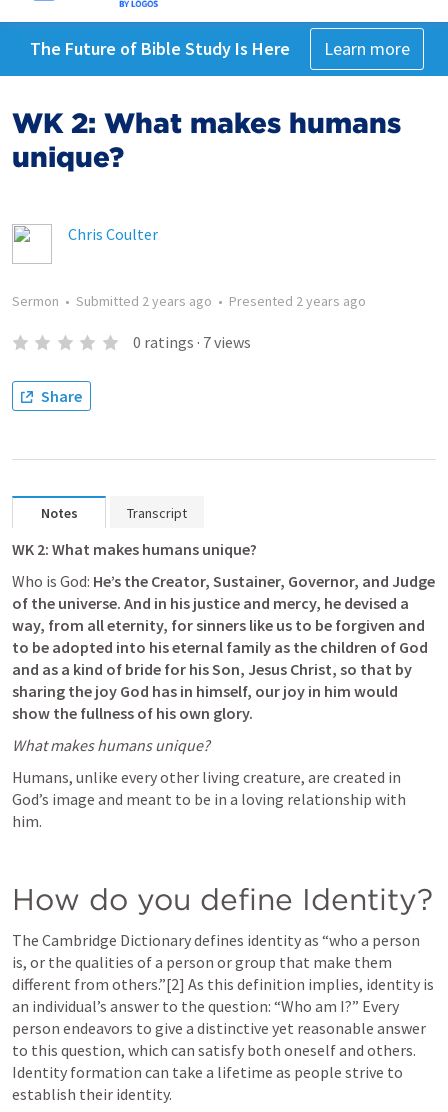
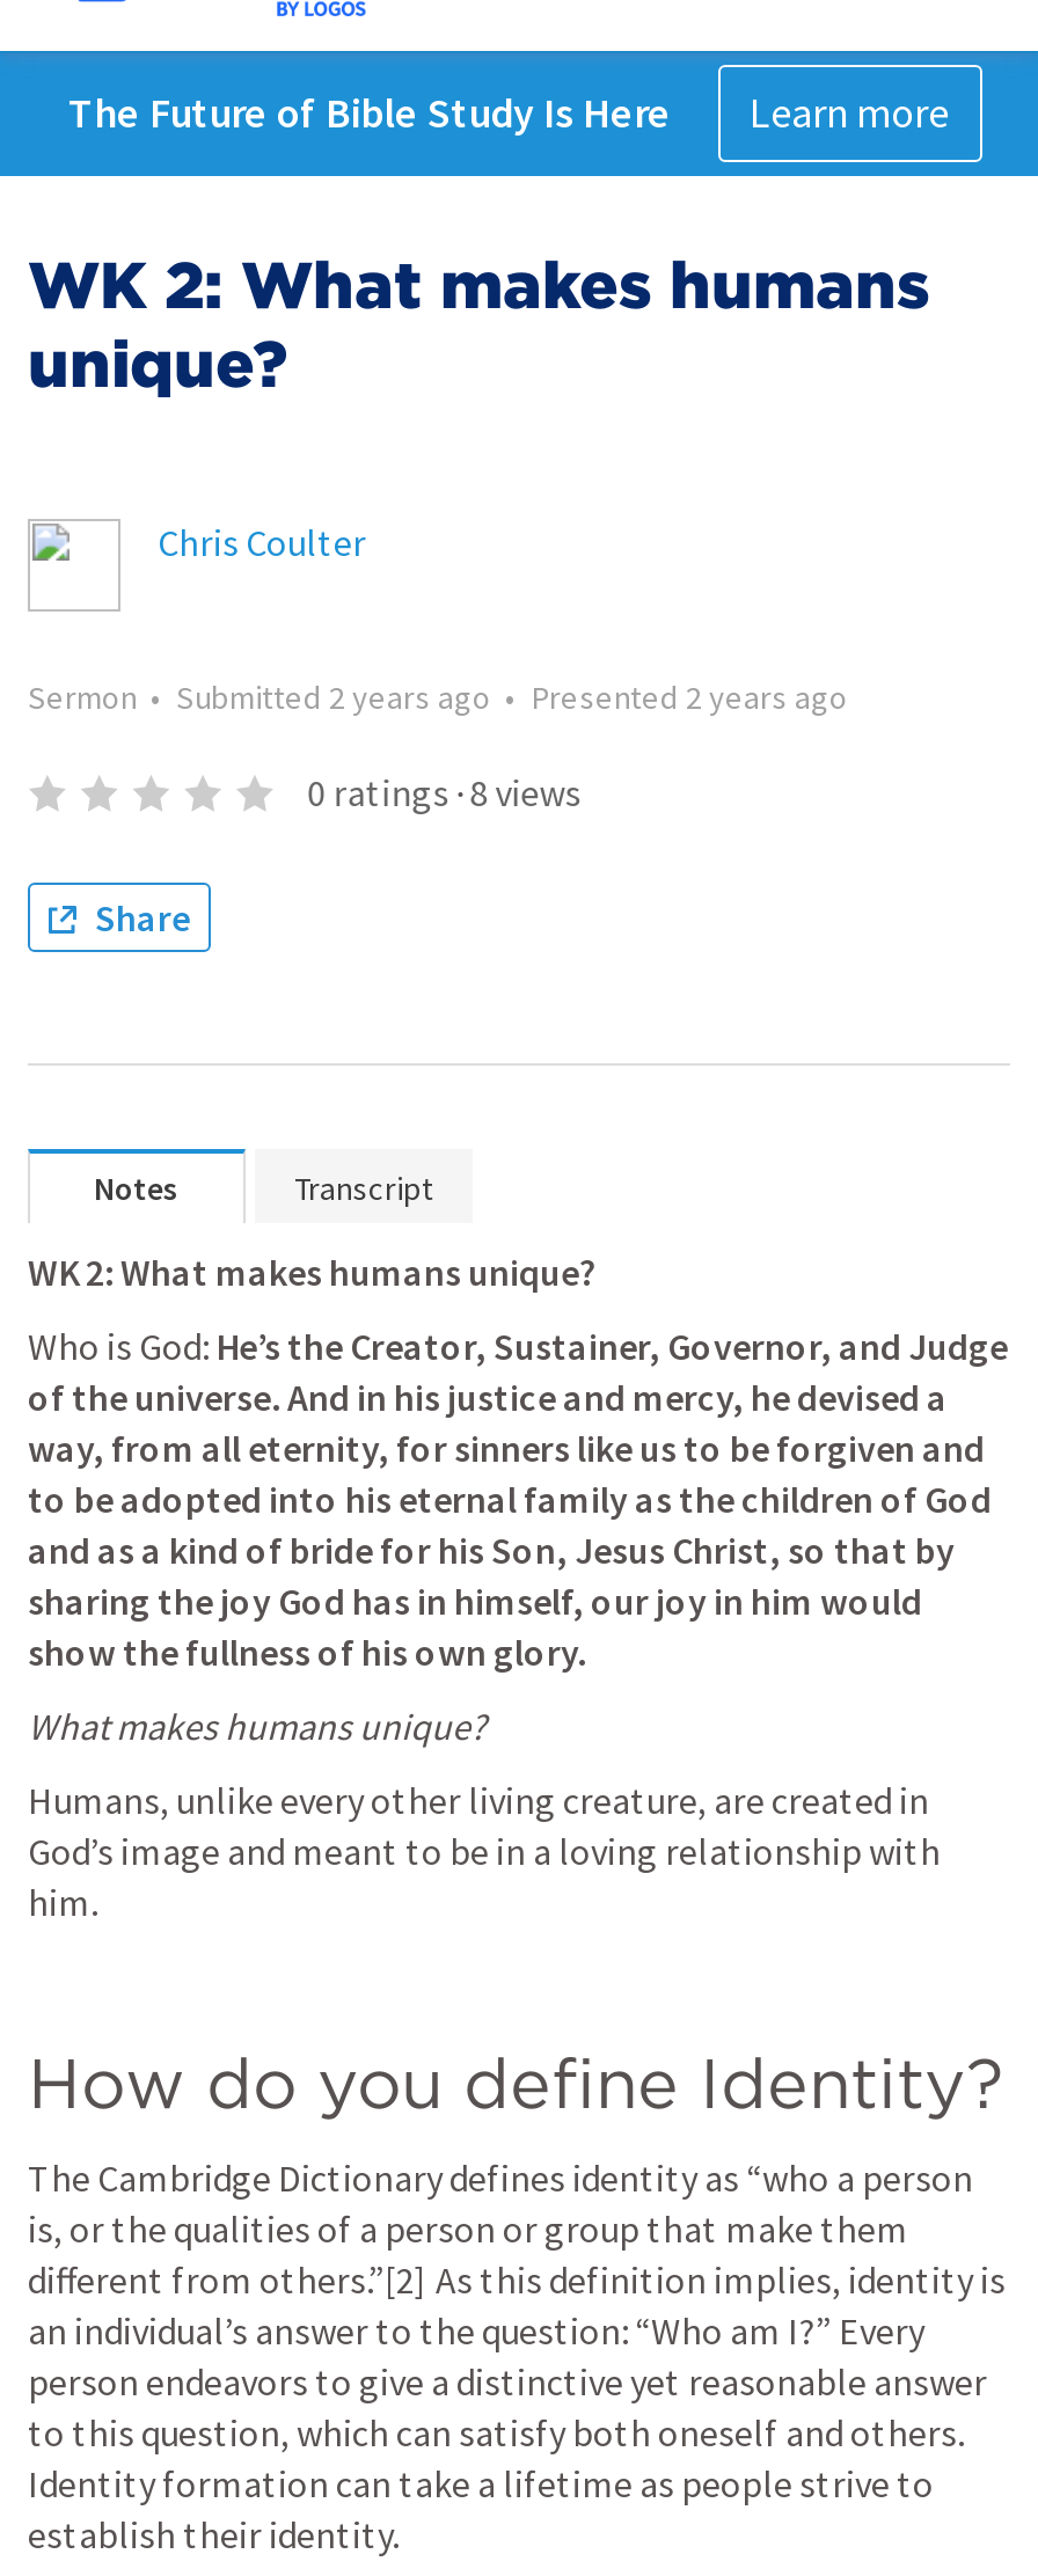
[133,332,251,352] 0 ratings · 7 views -> [307,769,581,815] 0 ratings · 8 views

